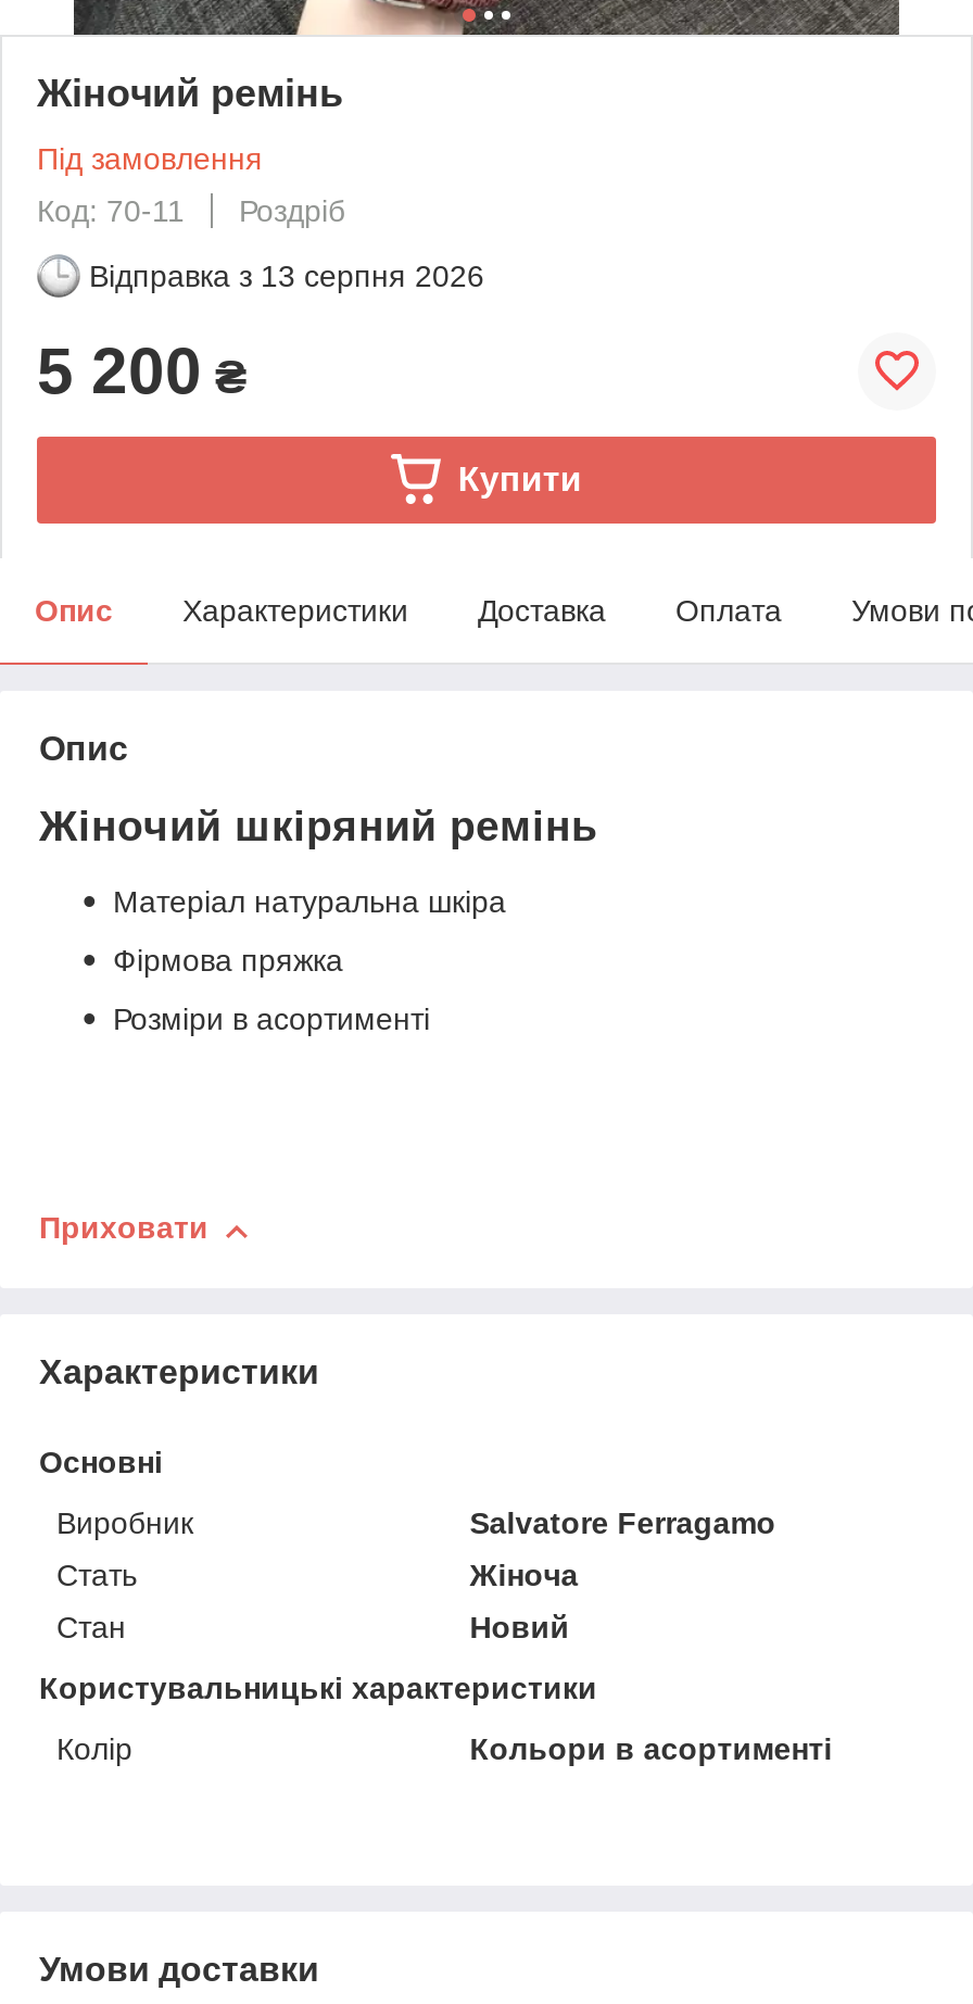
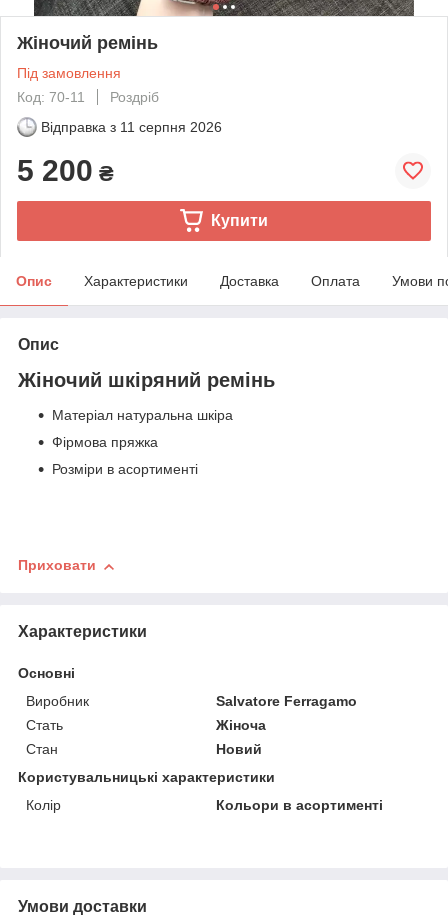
[89,258,484,293] Відправка з 13 серпня 2026 -> [41,119,222,135] Відправка з 11 серпня 2026

